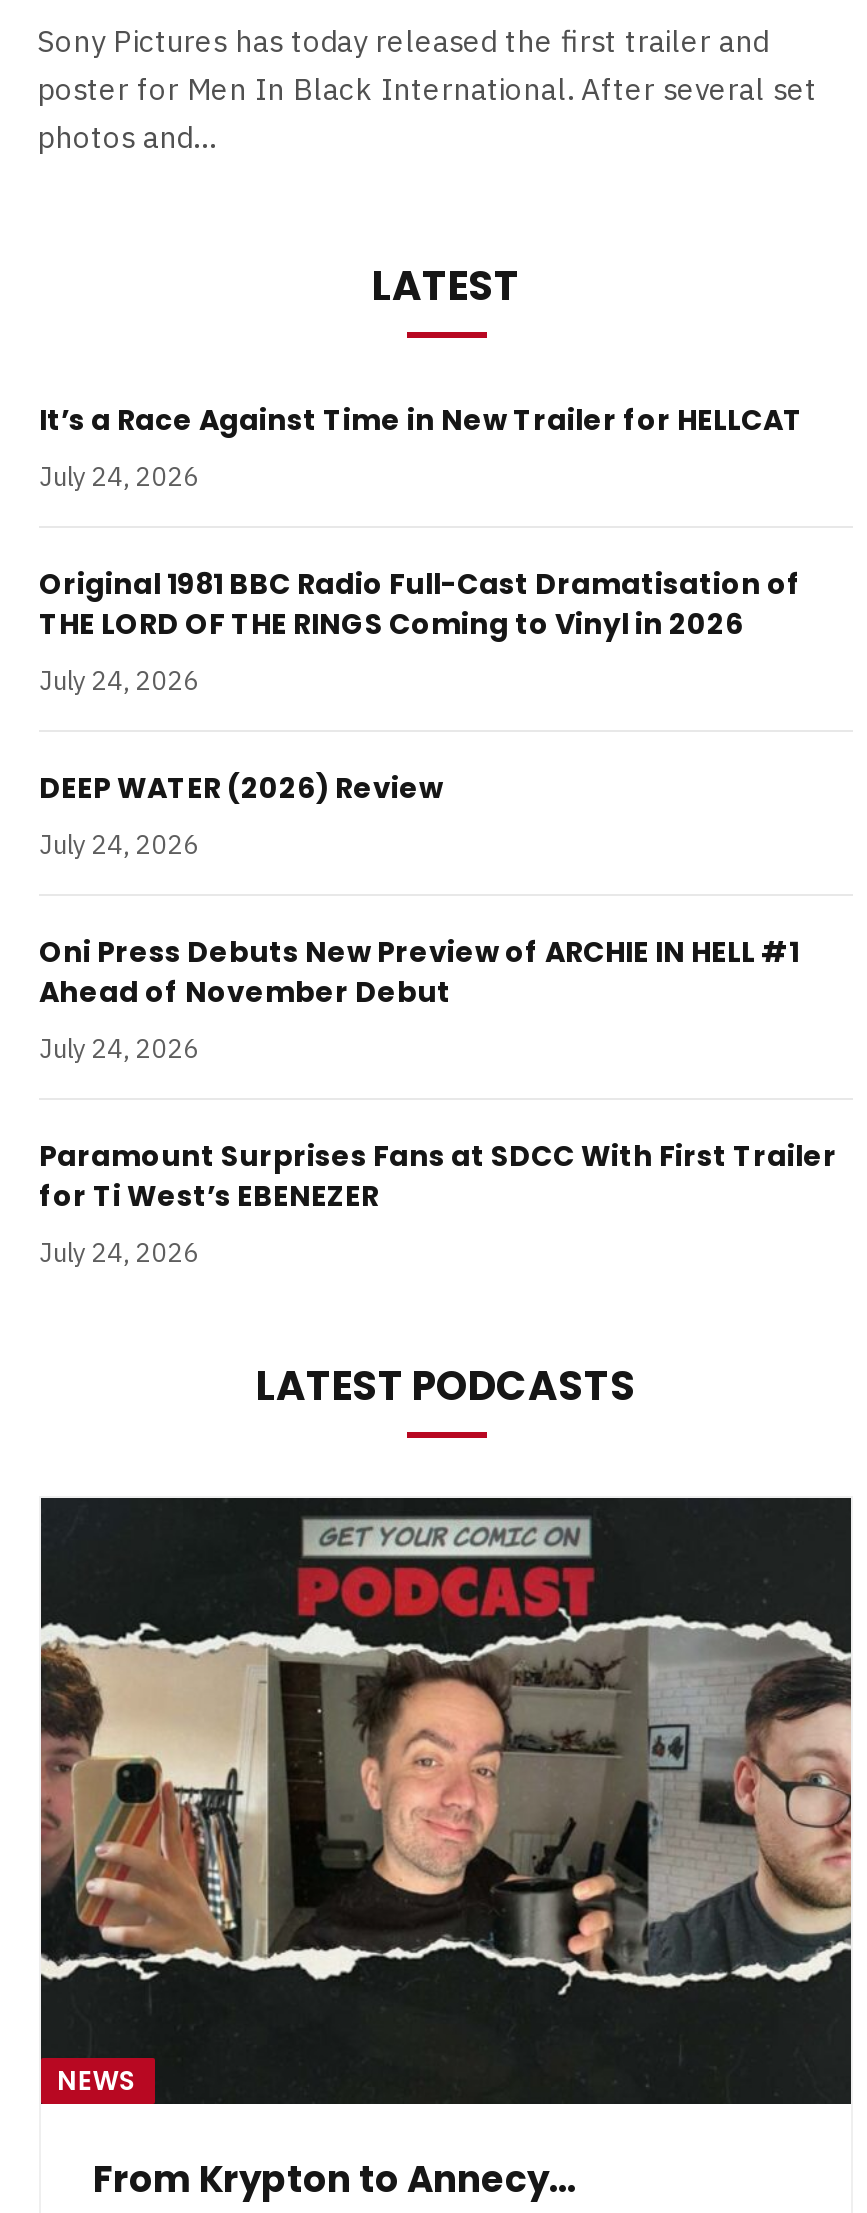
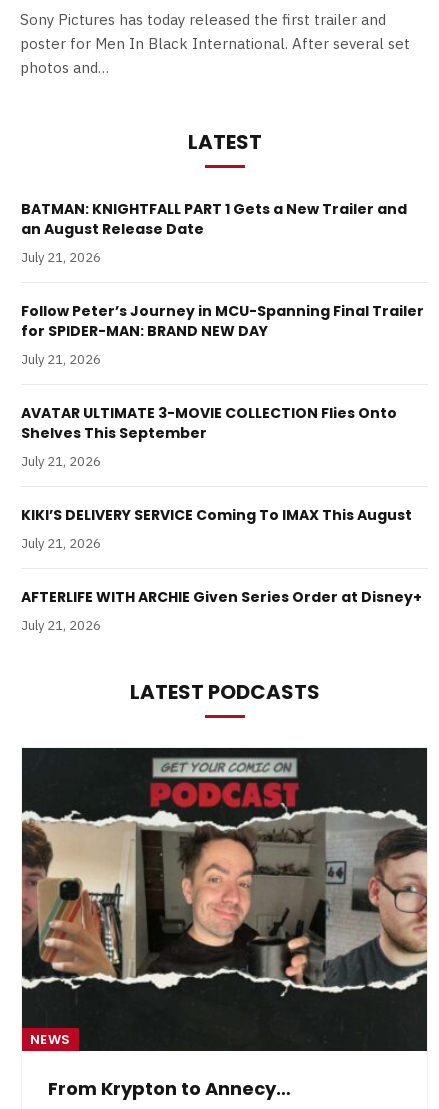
[39,399,803,439] It’s a Race Against Time in New Trailer for HELLCAT -> [21,198,407,238] BATMAN: KNIGHTFALL PART 1 Gets a New Trailer and | an August Release Date
[39,459,199,493] July 24, 2026 -> [21,248,101,265] July 21, 2026
[39,563,801,643] Original 1981 BBC Radio Full-Cast Dramatisation of | THE LORD OF THE RINGS Coming to Vinyl in 2026 -> [21,300,424,340] Follow Peter’s Journey in MCU-Spanning Final Trailer | for SPIDER-MAN: BRAND NEW DAY
[39,663,199,697] July 24, 2026 -> [21,350,101,367] July 21, 2026
[39,767,443,807] DEEP WATER (2026) Review -> [21,402,397,442] AVATAR ULTIMATE 3-MOVIE COLLECTION Flies Onto | Shelves This September
[39,827,199,861] July 24, 2026 -> [21,452,101,469] July 21, 2026
[39,931,799,1011] Oni Press Debuts New Preview of ARCHIE IN HELL #1 | Ahead of November Debut -> [21,504,412,524] KIKI’S DELIVERY SERVICE Coming To IMAX This August
[39,1031,199,1065] July 24, 2026 -> [21,534,101,551] July 21, 2026
[39,1135,837,1215] Paramount Surprises Fans at SDCC With First Trailer | for Ti West’s EBENEZER -> [21,586,422,606] AFTERLIFE WITH ARCHIE Given Series Order at Disney+
[39,1235,199,1269] July 24, 2026 -> [21,616,101,633] July 21, 2026

